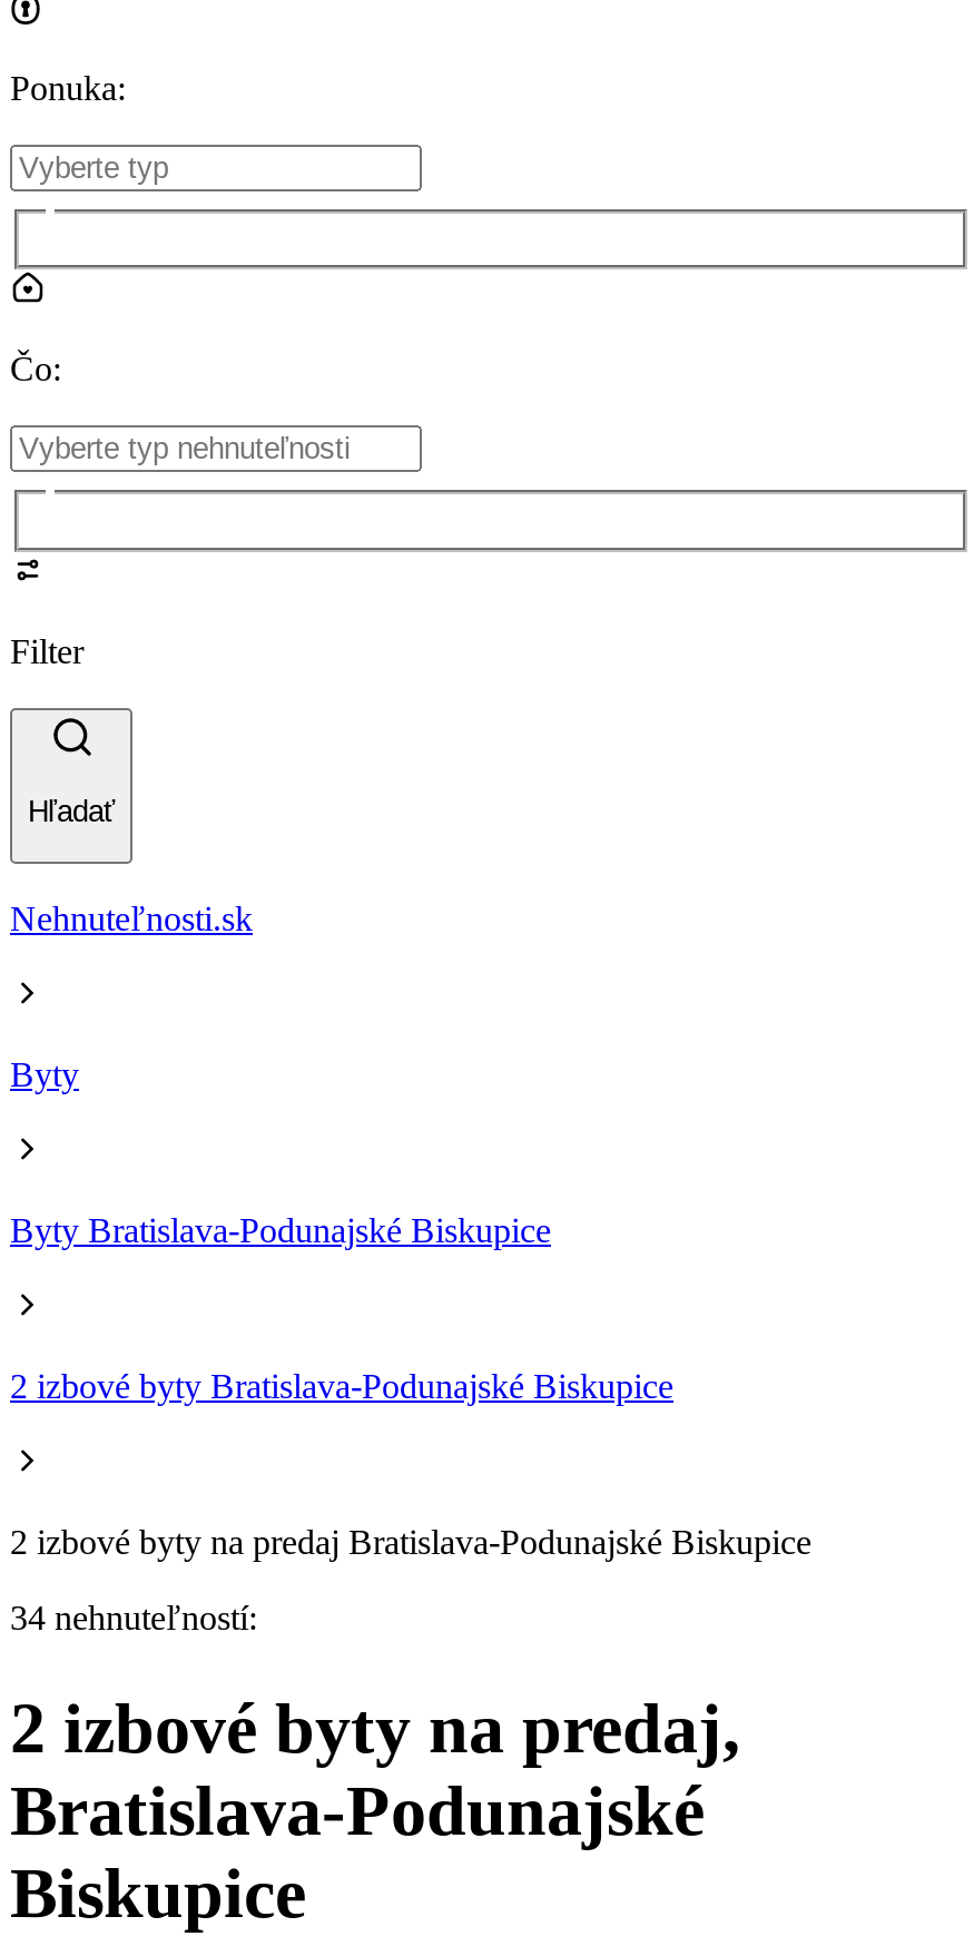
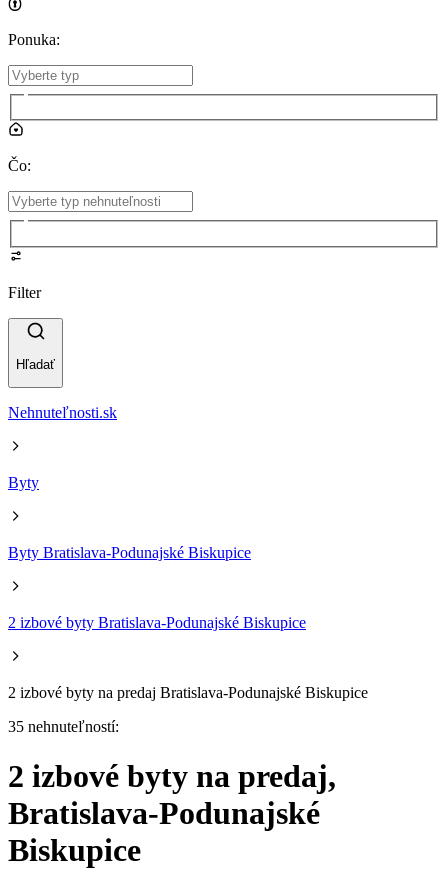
[10,1600,257,1637] 34 nehnuteľností: -> [8,718,119,735] 35 nehnuteľností:

